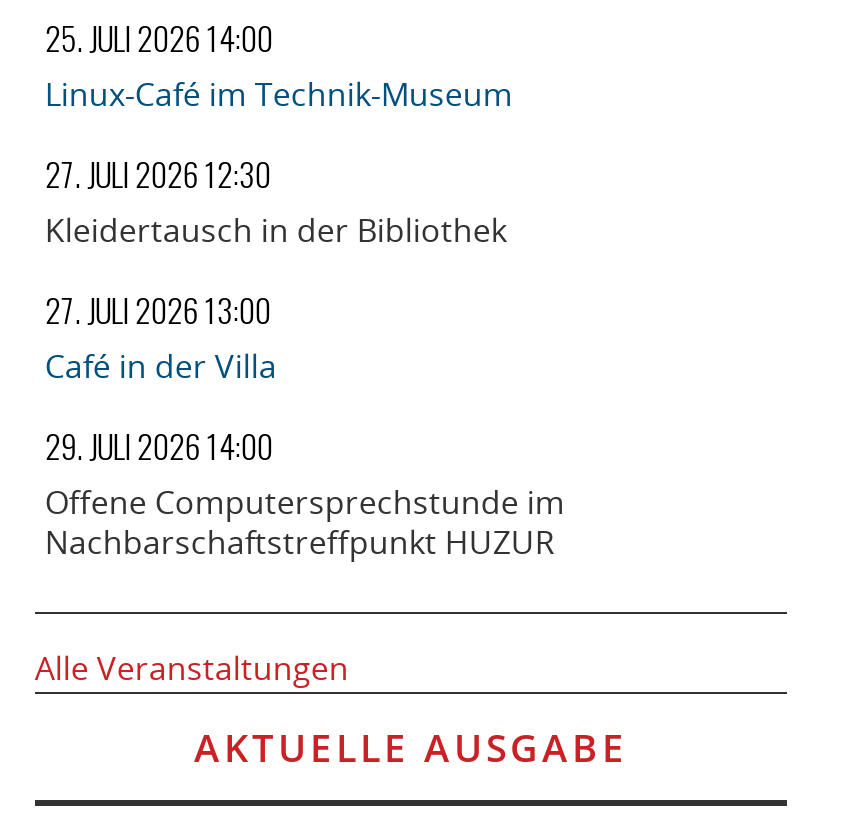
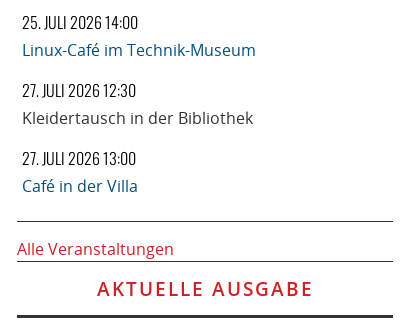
[45,423,565,565] 29. JULI 2026 14:00 | Offene Computersprechstunde im | Nachbarschaftstreffpunkt HUZUR -> none

